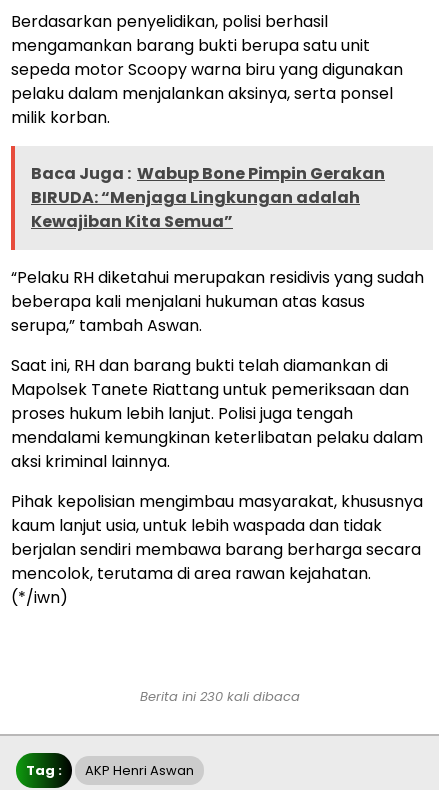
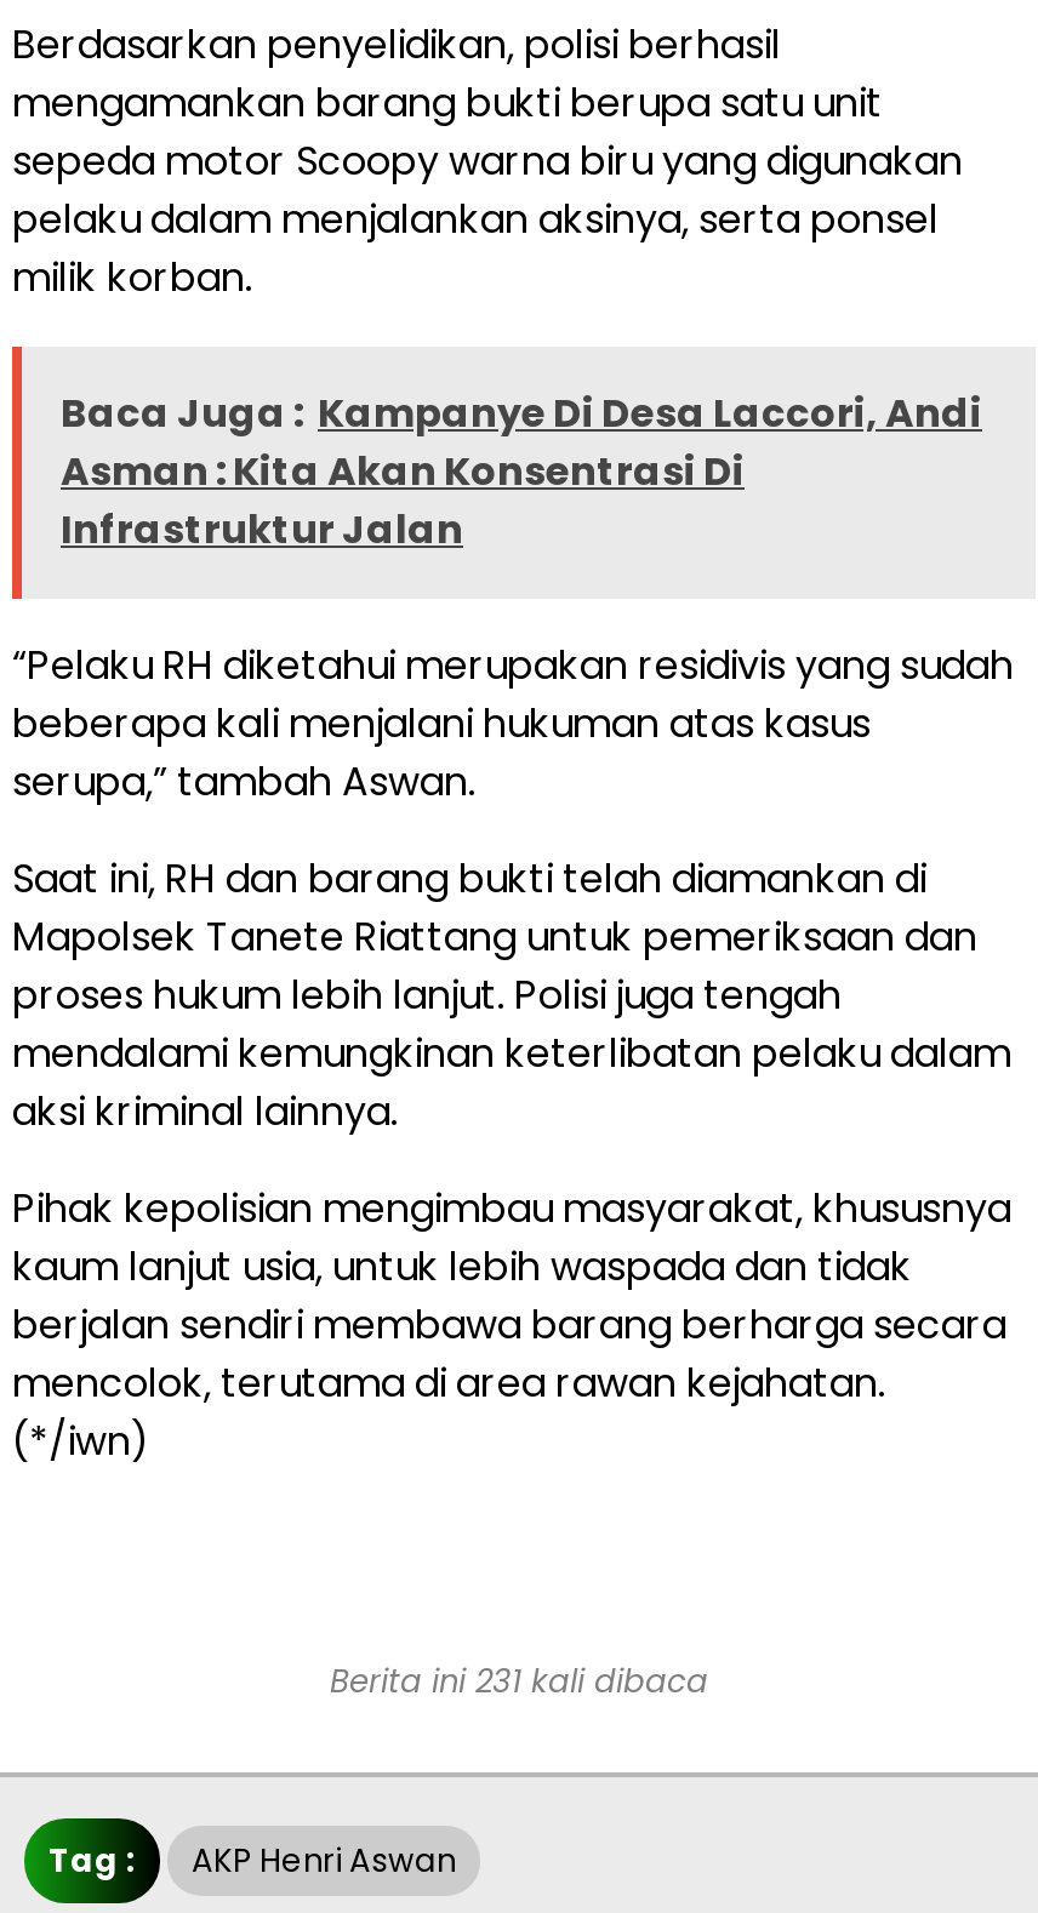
[31,162,385,233] Baca Juga : Wabup Bone Pimpin Gerakan | BIRUDA: “Menjaga Lingkungan adalah | Kewajiban Kita Semua” -> [61,386,982,558] Baca Juga : Kampanye Di Desa Laccori, Andi | Asman : Kita Akan Konsentrasi Di | Infrastruktur Jalan
[140,687,300,706] Berita ini 230 kali dibaca -> [330,1658,708,1704] Berita ini 231 kali dibaca

